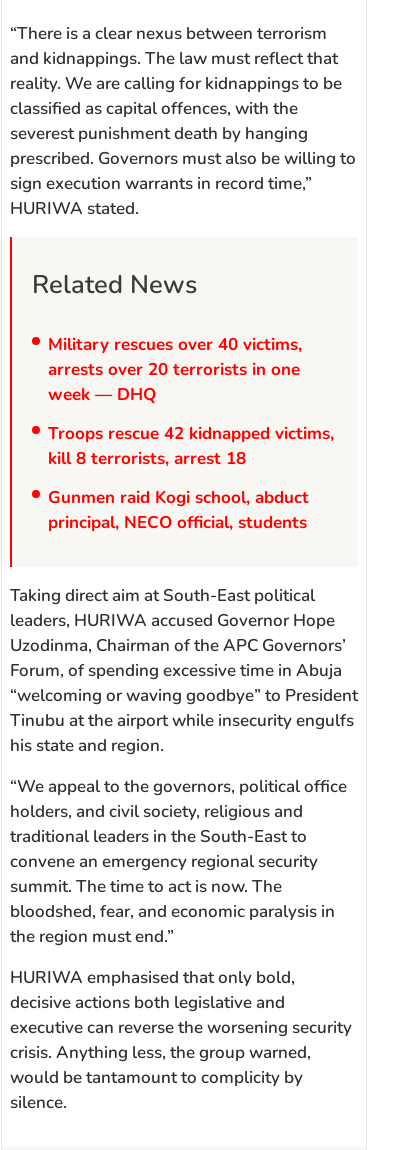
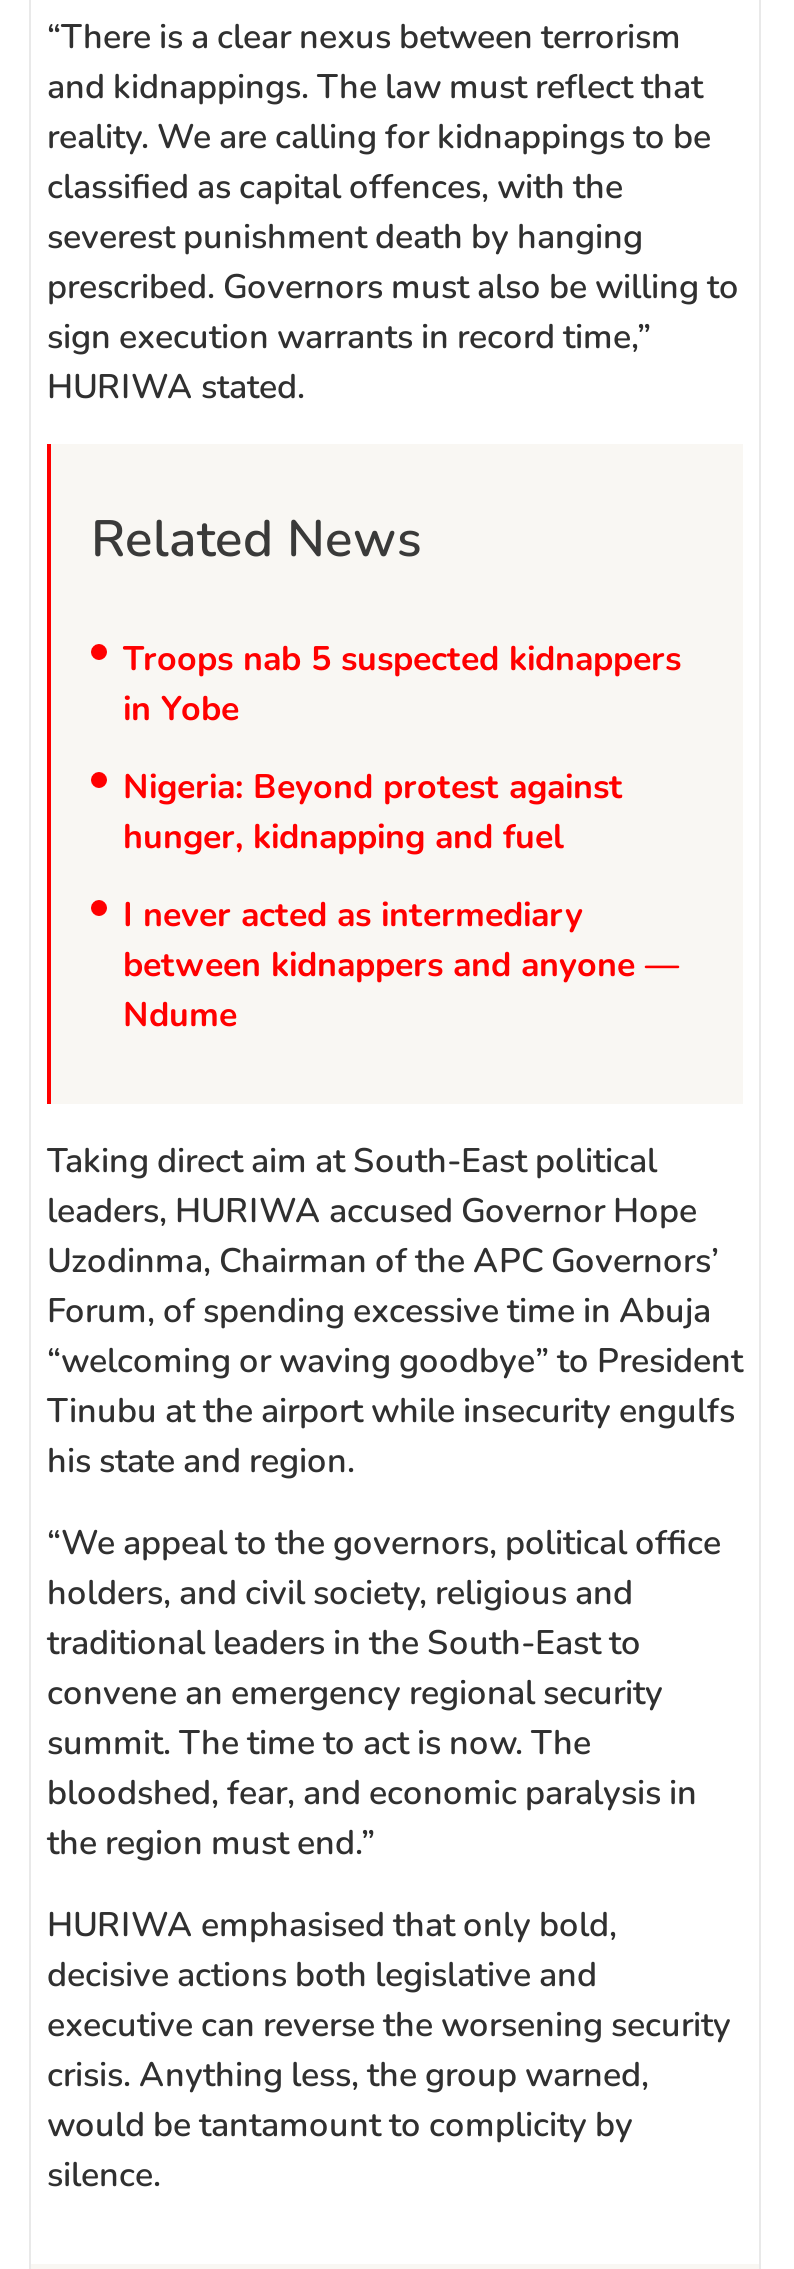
[48,333,302,406] Military rescues over 40 victims, | arrests over 20 terrorists in one | week — DHQ -> [123,636,681,732] Troops nab 5 suspected kidnappers | in Yobe
[48,422,334,470] Troops rescue 42 kidnapped victims, | kill 8 terrorists, arrest 18 -> [123,764,623,860] Nigeria: Beyond protest against | hunger, kidnapping and fuel
[48,486,309,534] Gunmen raid Kogi school, abduct | principal, NECO official, students -> [123,892,679,1038] I never acted as intermediary | between kidnappers and anyone — | Ndume

